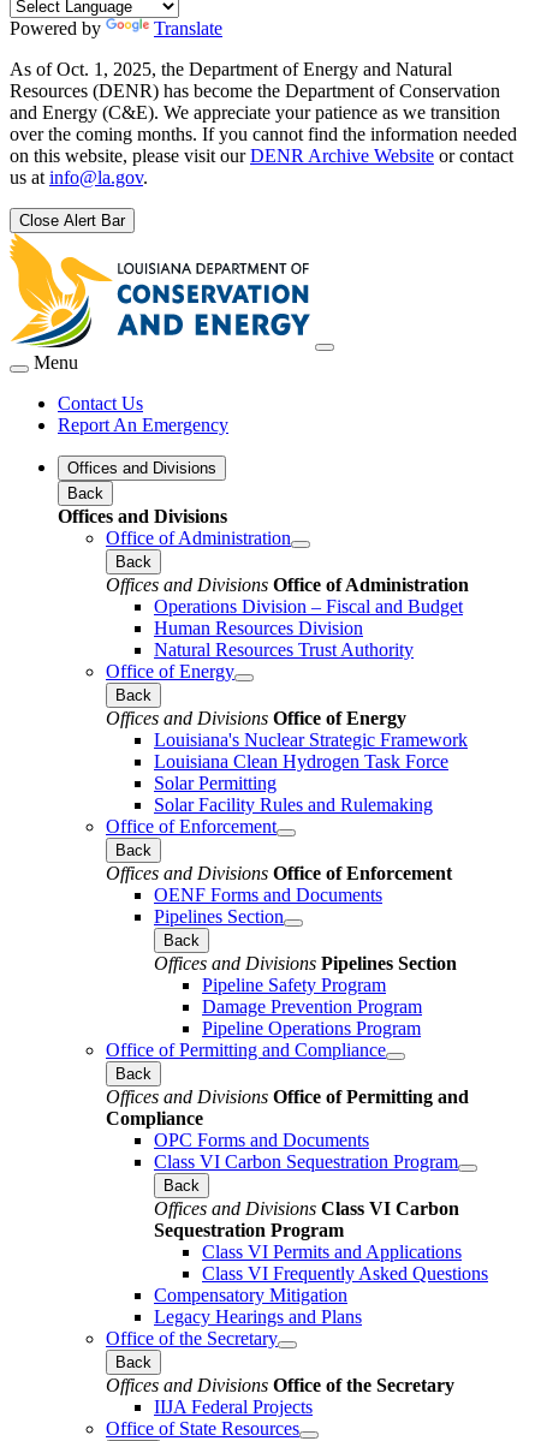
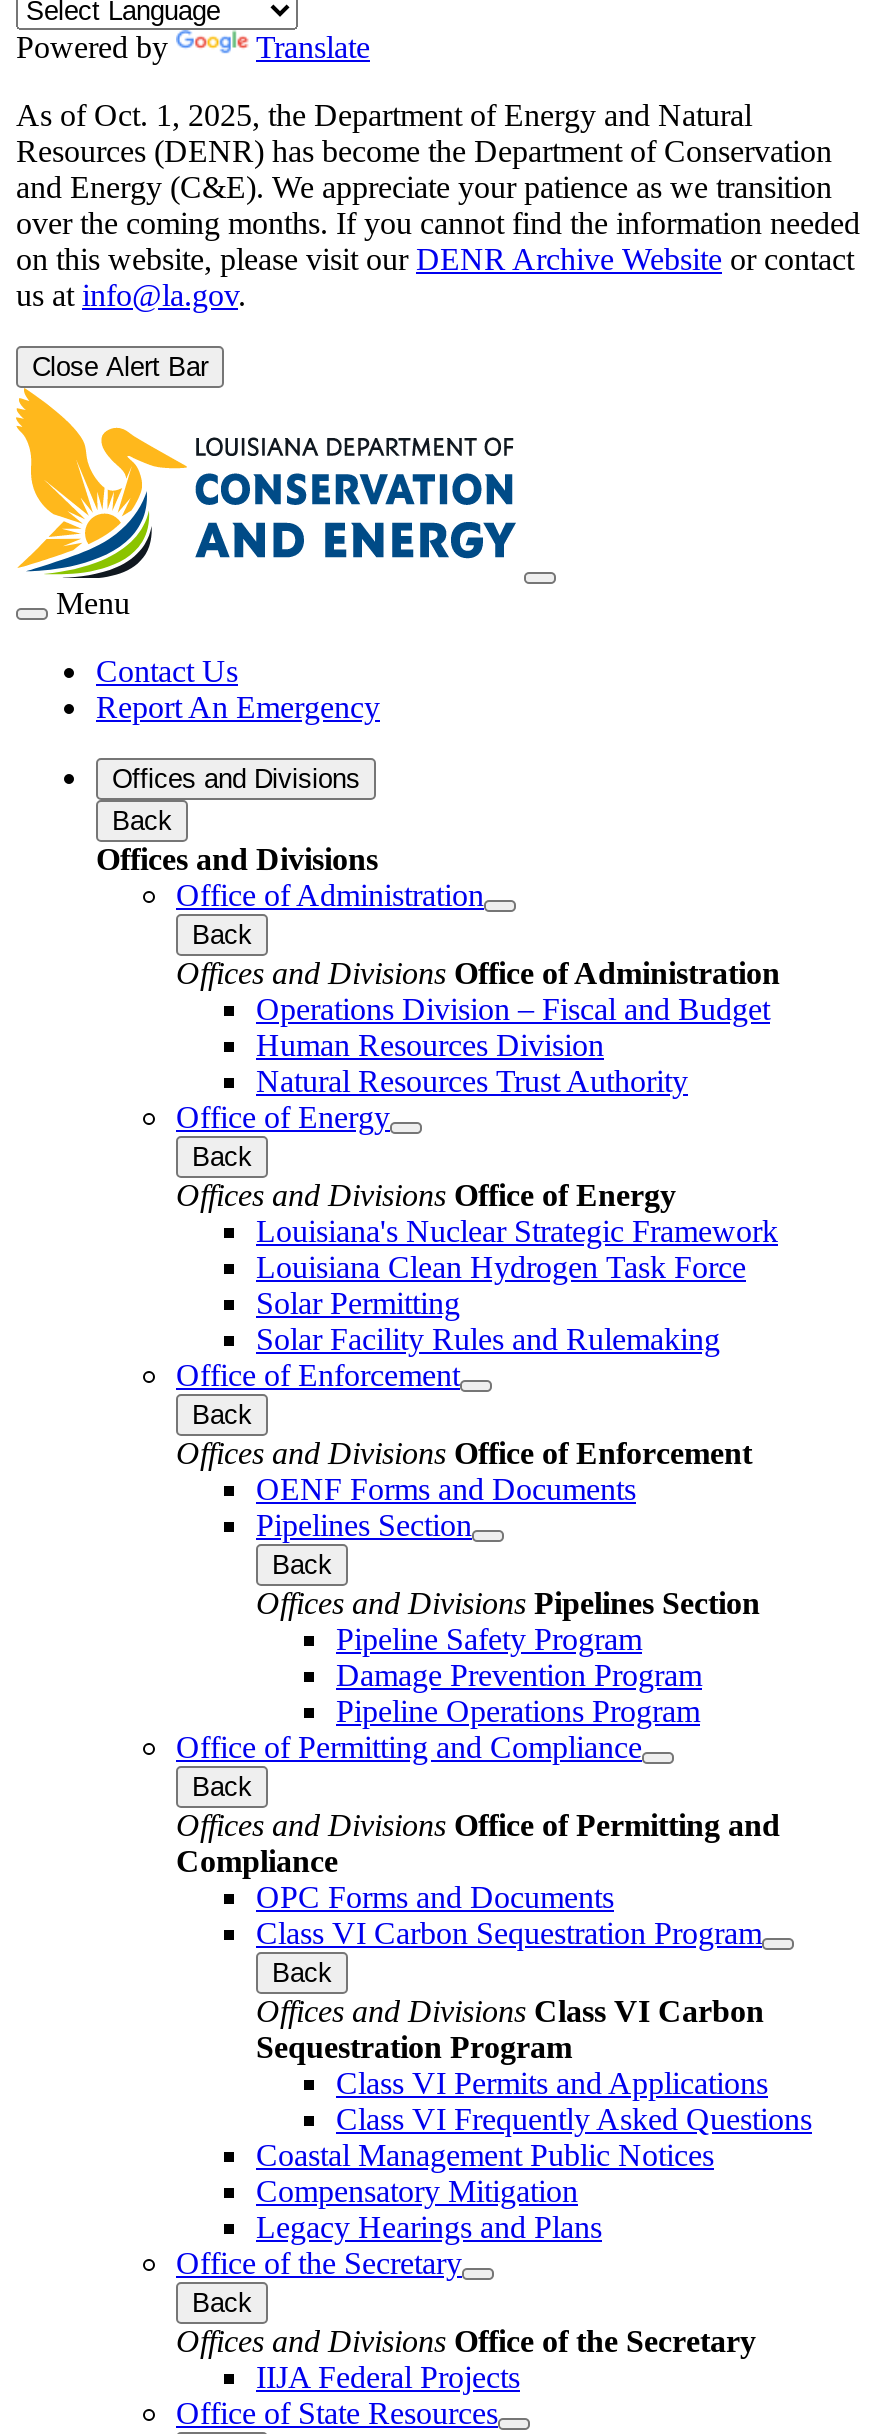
none -> [256,2137,714,2171] Coastal Management Public Notices

